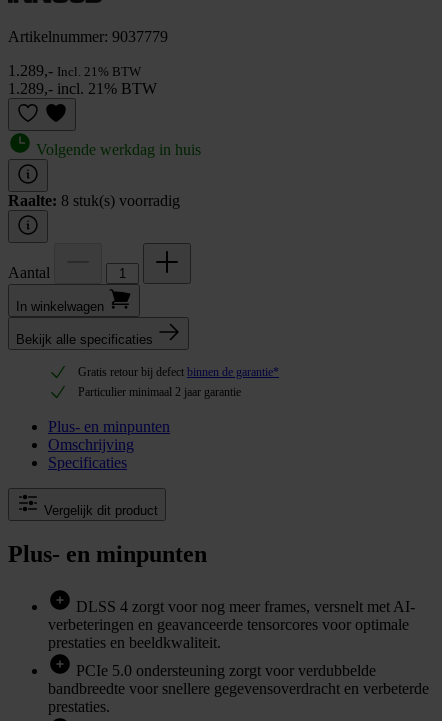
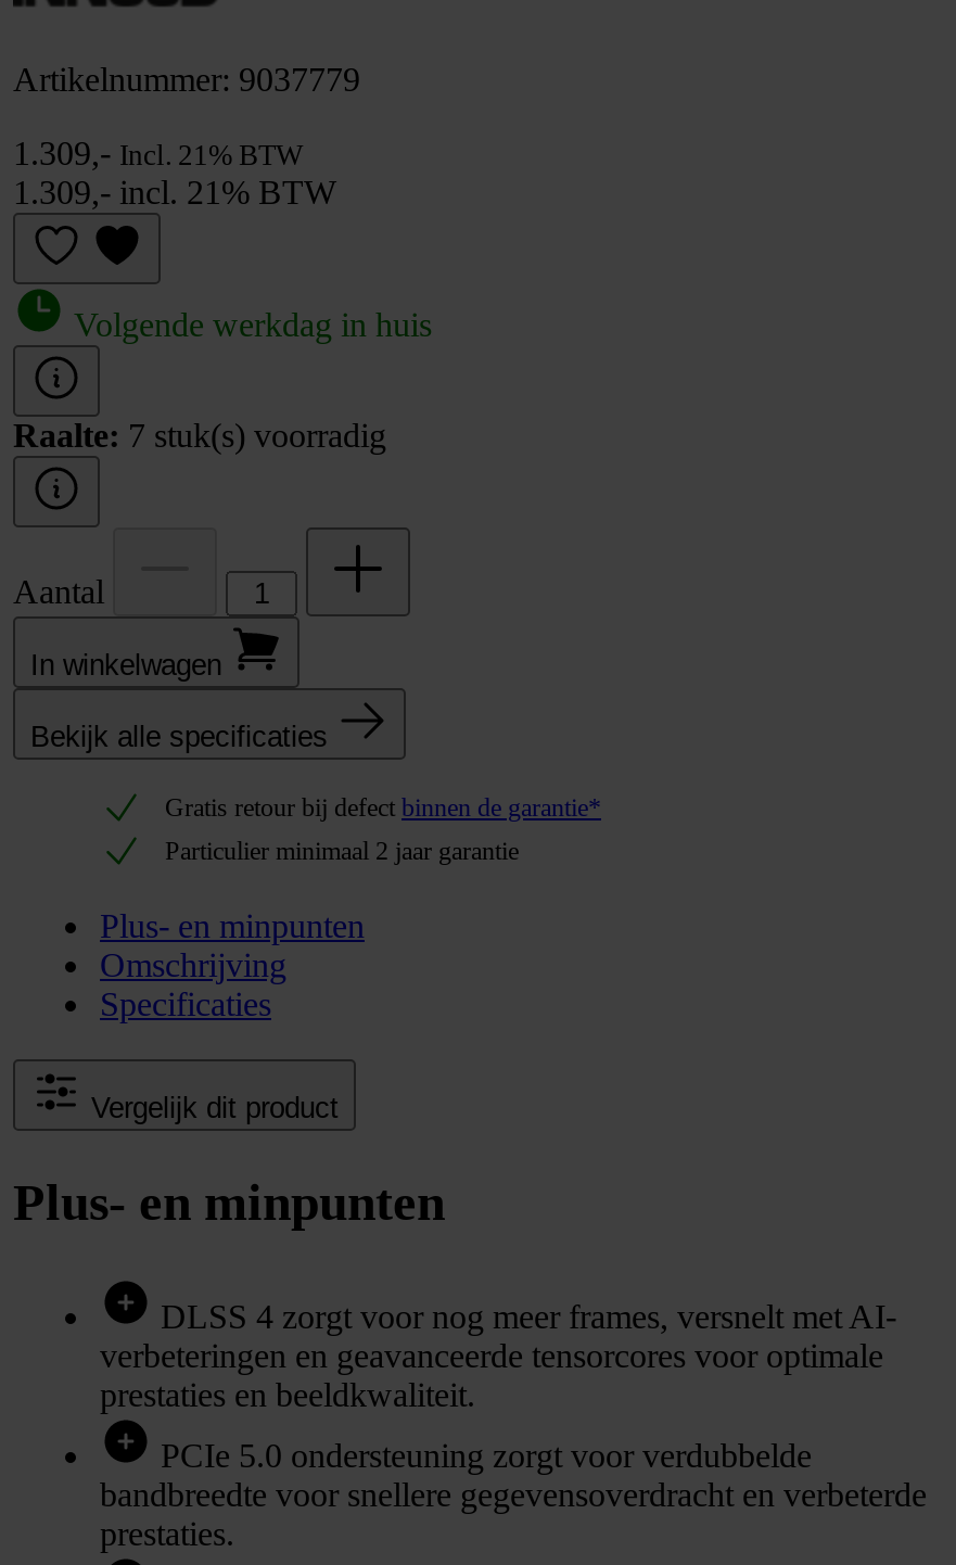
[8,62,141,79] 1.289,- Incl. 21% BTW -> [13,134,302,171] 1.309,- Incl. 21% BTW
[8,80,157,97] 1.289,- incl. 21% BTW -> [13,173,336,210] 1.309,- incl. 21% BTW
[8,192,180,209] Raalte: 8 stuk(s) voorradig -> [13,416,386,453] Raalte: 7 stuk(s) voorradig

